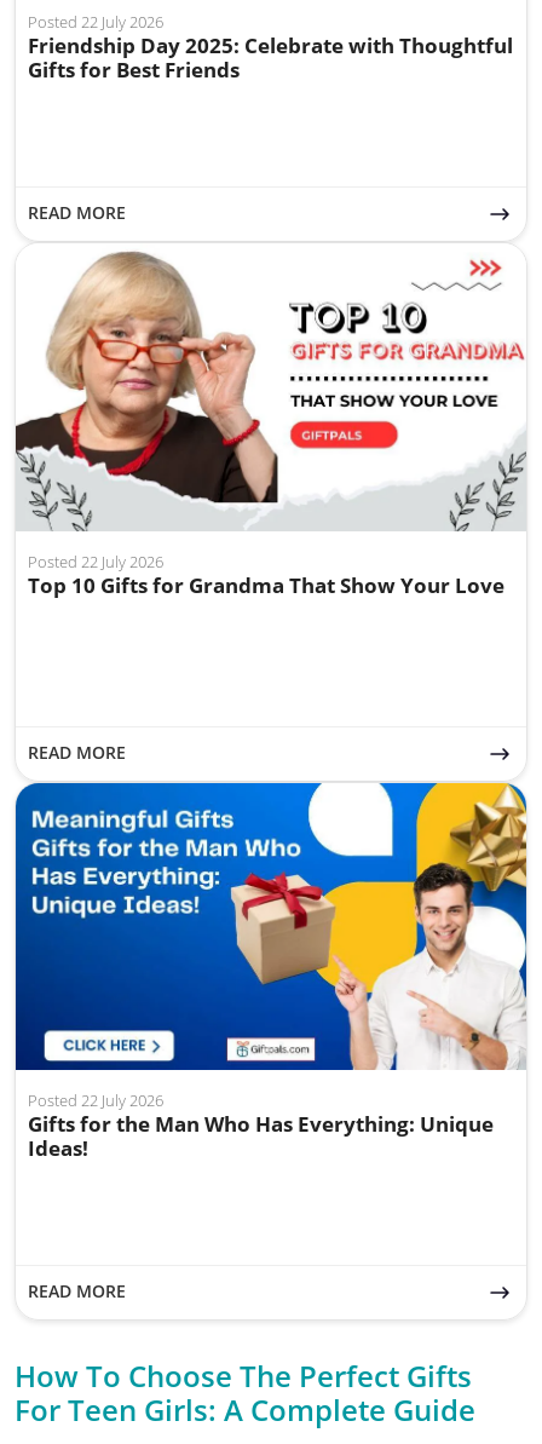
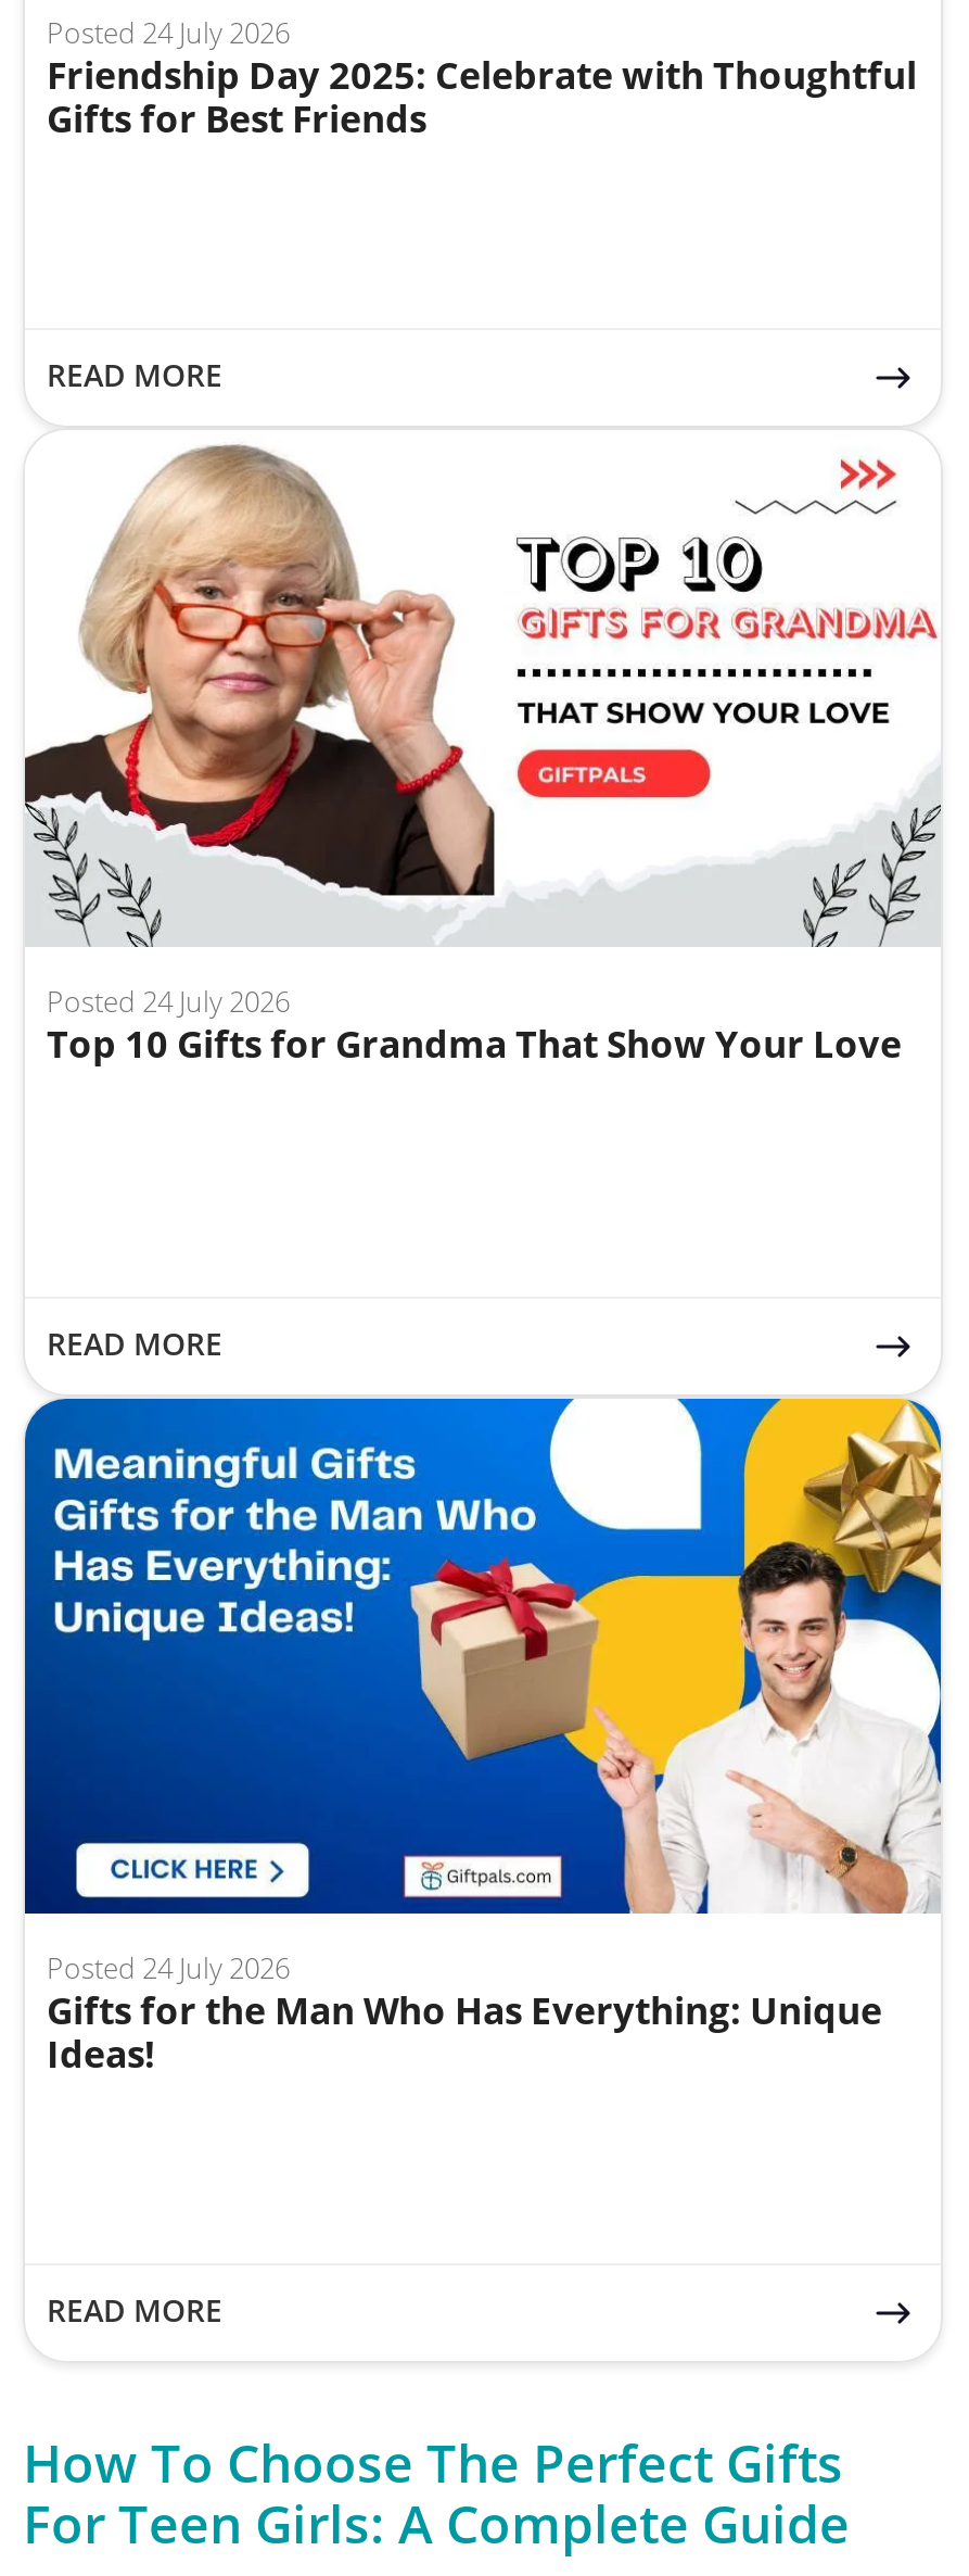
[28,11,163,33] Posted 22 July 2026 -> [47,14,290,53] Posted 24 July 2026
[28,550,163,572] Posted 22 July 2026 -> [47,981,290,1020] Posted 24 July 2026
[28,1090,163,1112] Posted 22 July 2026 -> [47,1949,290,1988] Posted 24 July 2026

